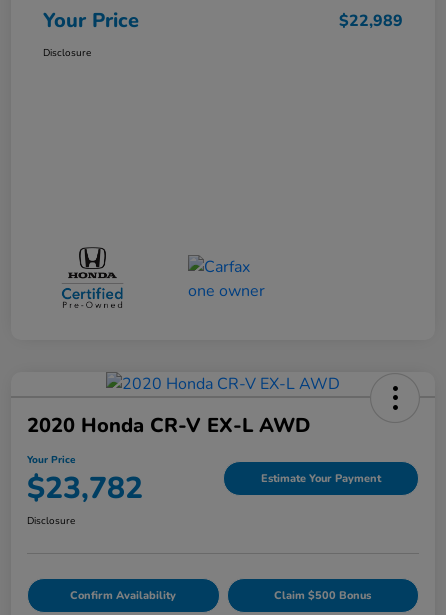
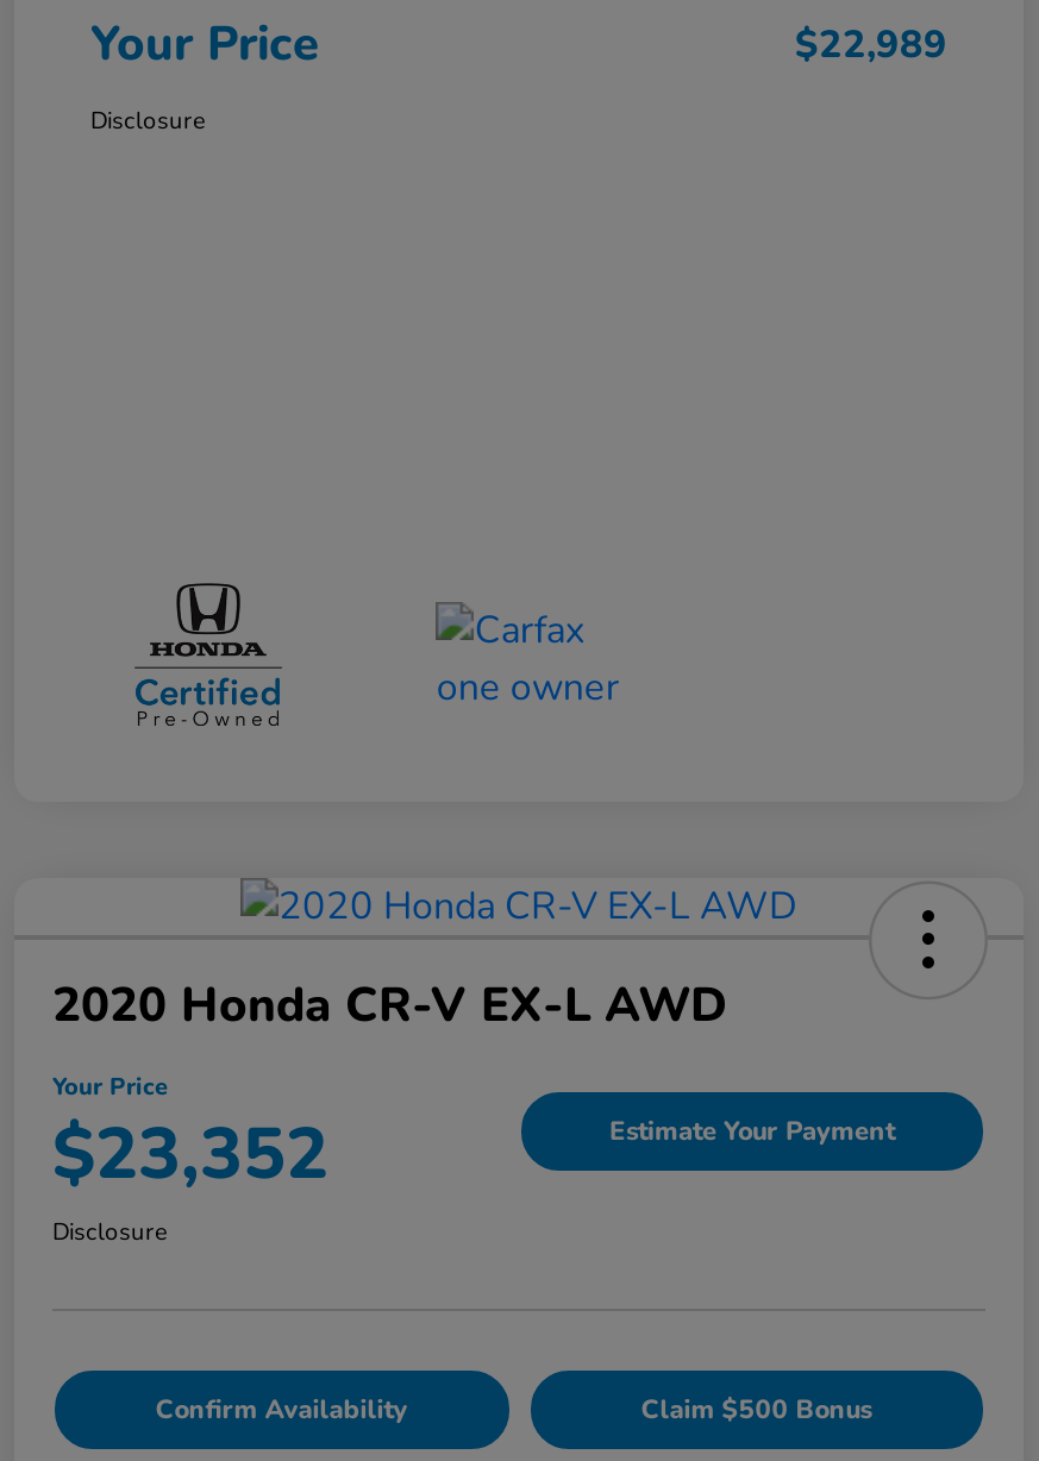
[27,467,143,508] $23,782 -> [52,1106,328,1204] $23,352

